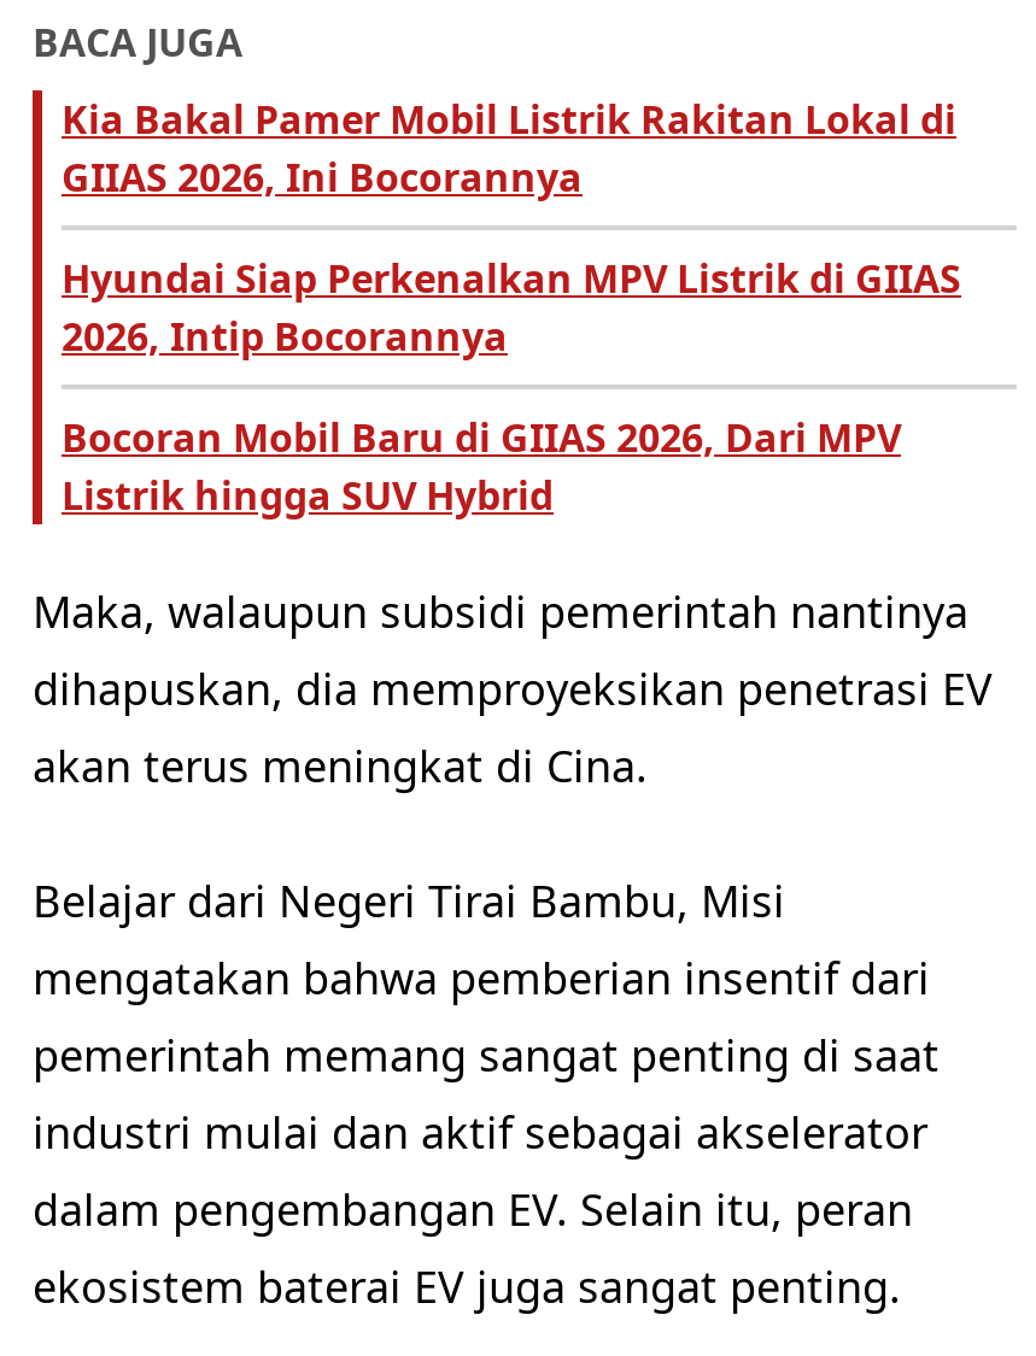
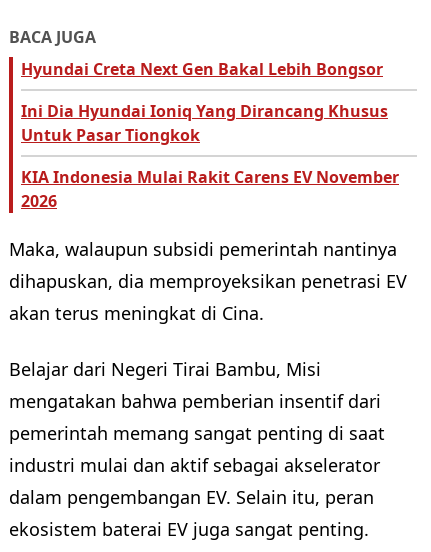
[62,93,956,204] Kia Bakal Pamer Mobil Listrik Rakitan Lokal di | GIIAS 2026, Ini Bocorannya -> [21,58,383,80] Hyundai Creta Next Gen Bakal Lebih Bongsor
[62,252,961,363] Hyundai Siap Perkenalkan MPV Listrik di GIIAS | 2026, Intip Bocorannya -> [21,100,388,146] Ini Dia Hyundai Ioniq Yang Dirancang Khusus | Untuk Pasar Tiongkok
[62,411,901,522] Bocoran Mobil Baru di GIIAS 2026, Dari MPV | Listrik hingga SUV Hybrid -> [21,166,399,212] KIA Indonesia Mulai Rakit Carens EV November | 2026

